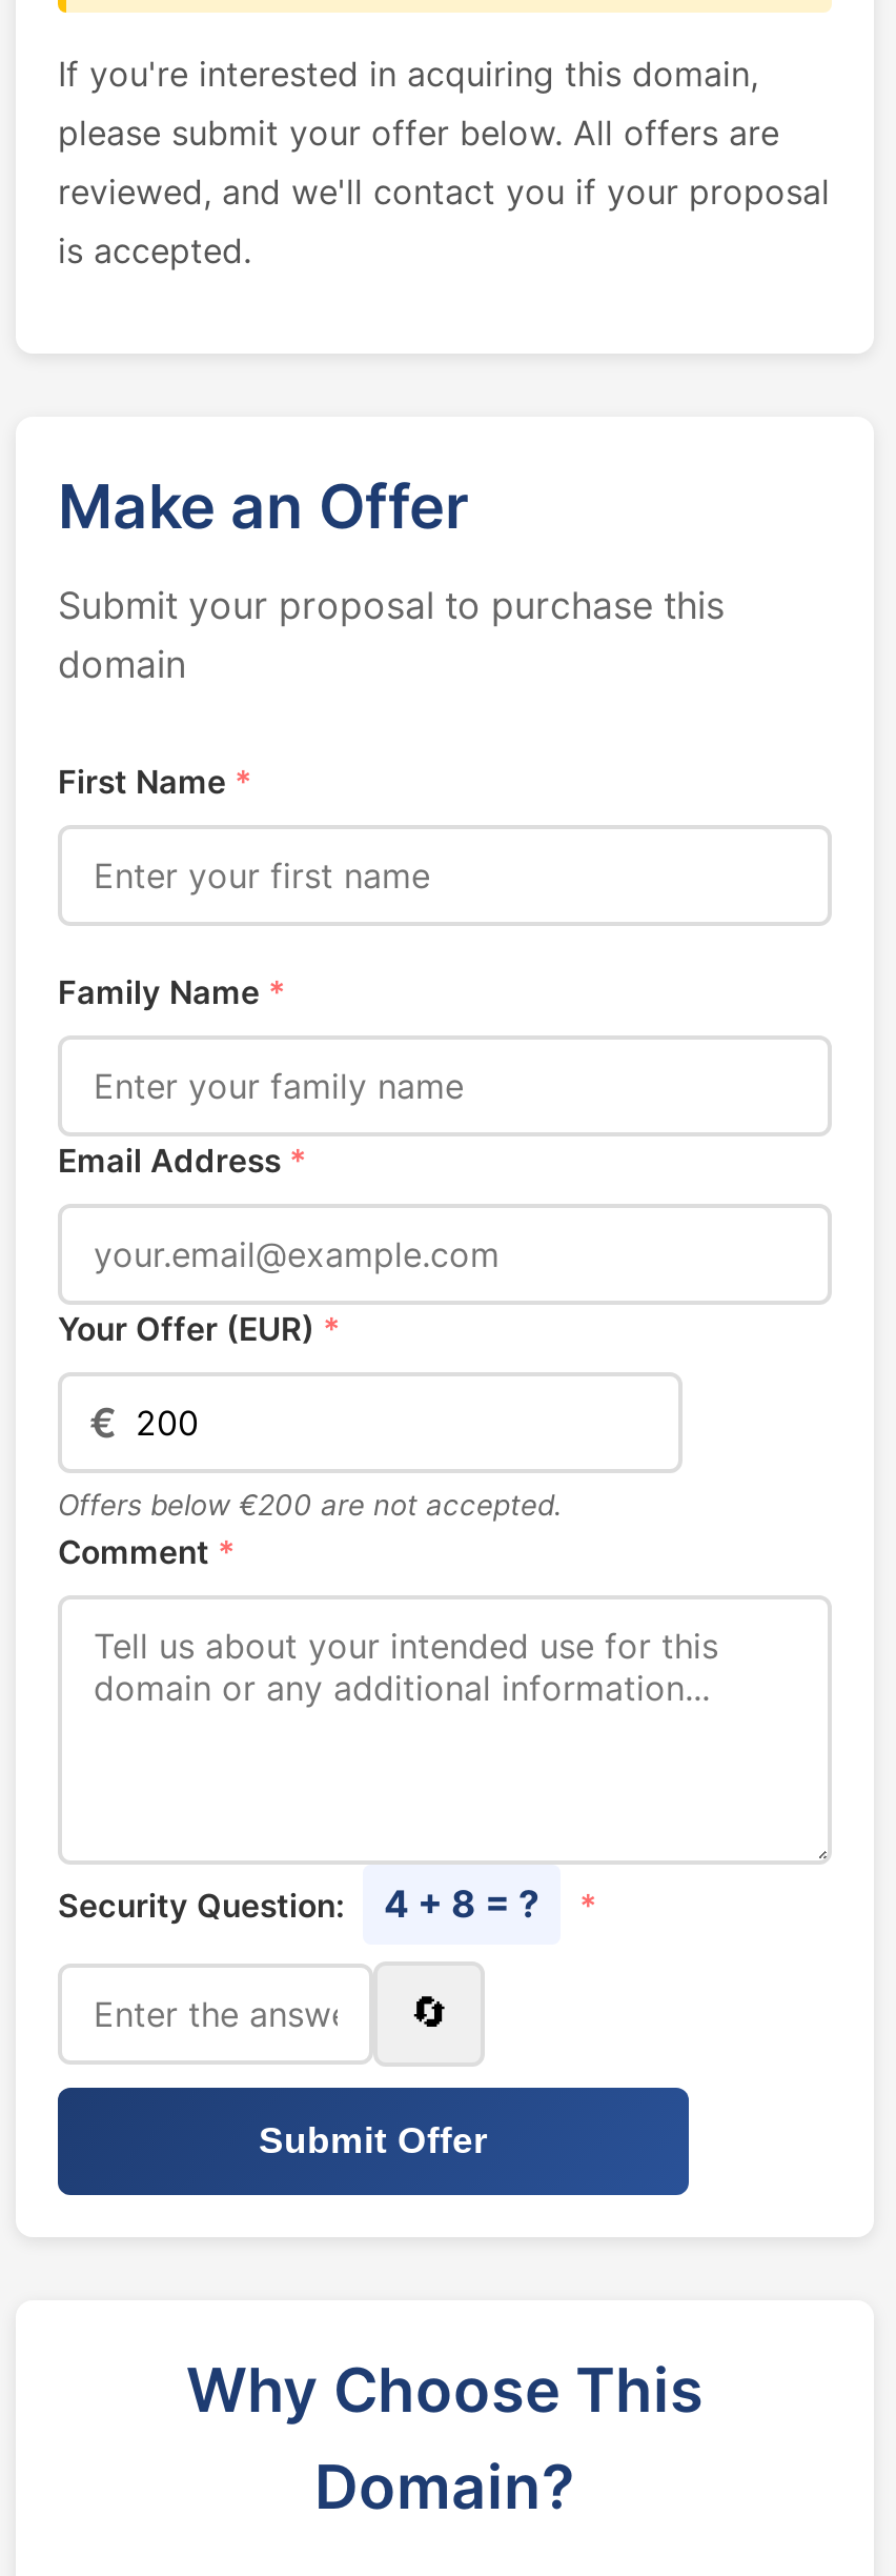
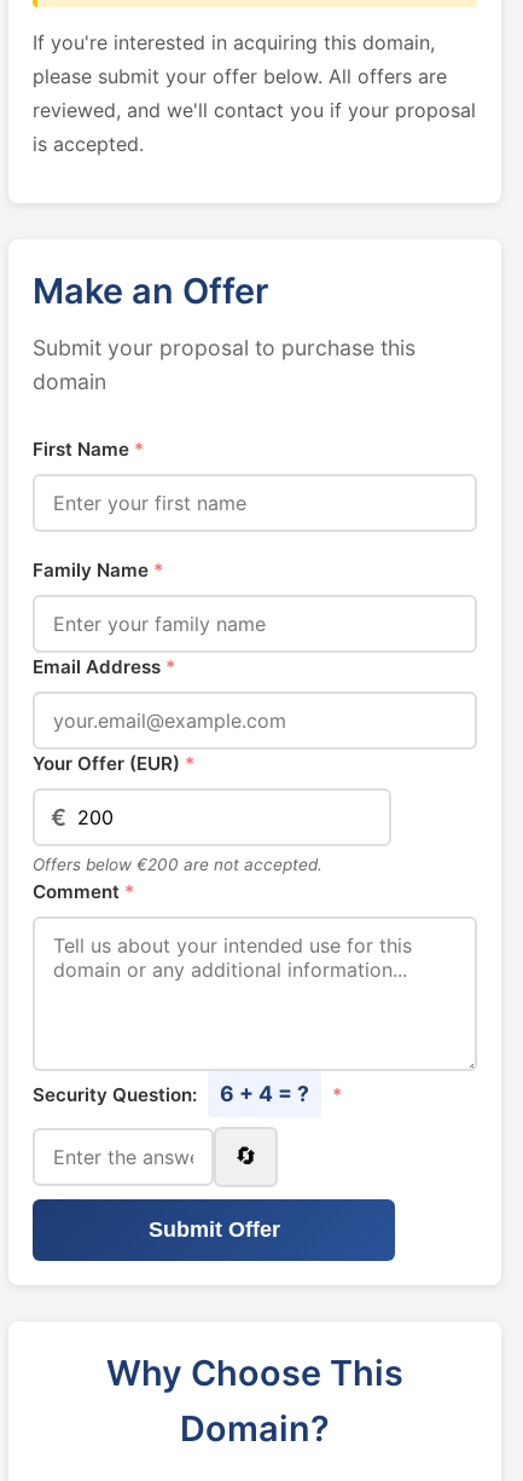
[384,1881,539,1926] 4 + 8 = ? -> [220,1081,309,1106] 6 + 4 = ?

